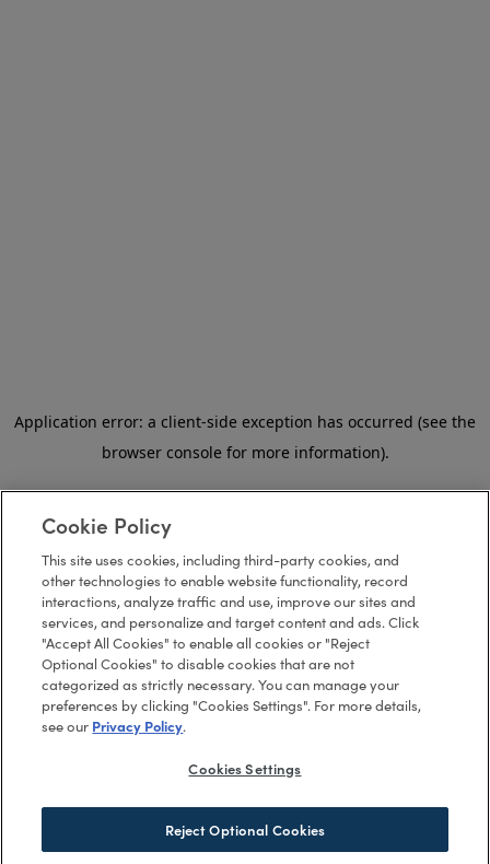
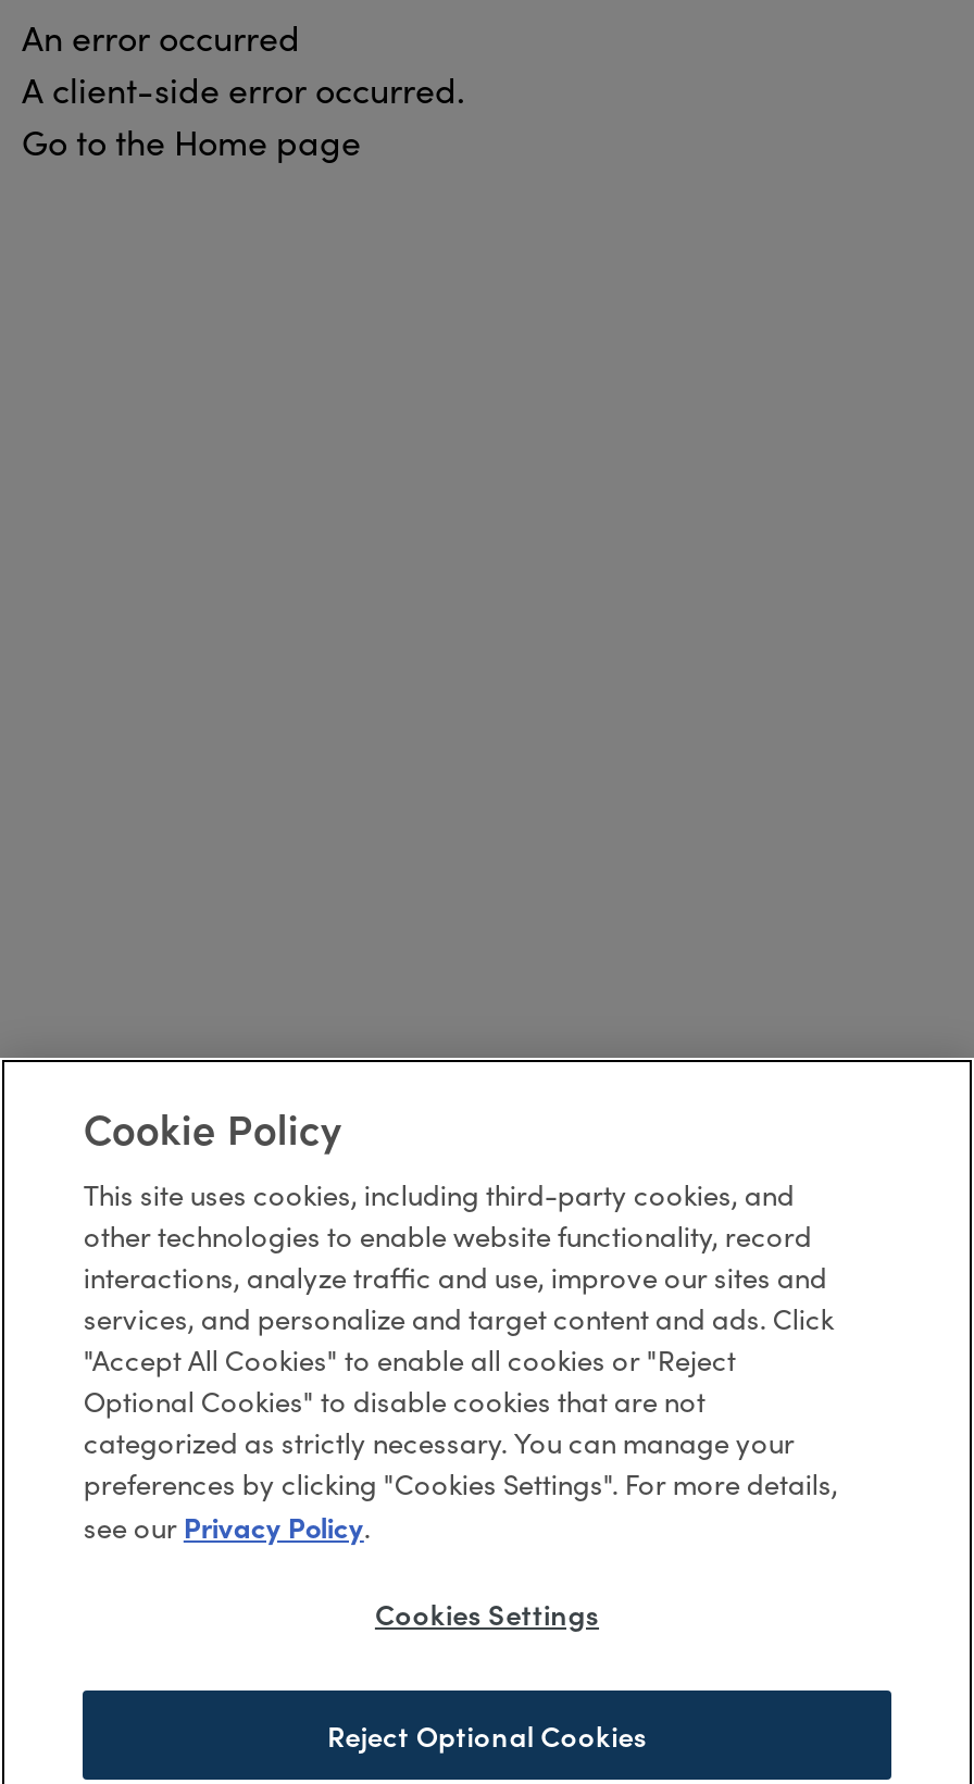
[14,411,476,462] Application error: a client-side exception has occurred (see the | browser console for more information). -> [22,14,465,164] An error occurred | A client-side error occurred. | Go to the Home page

